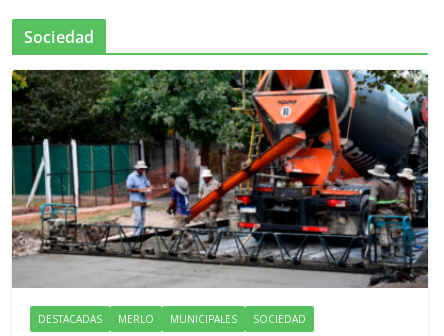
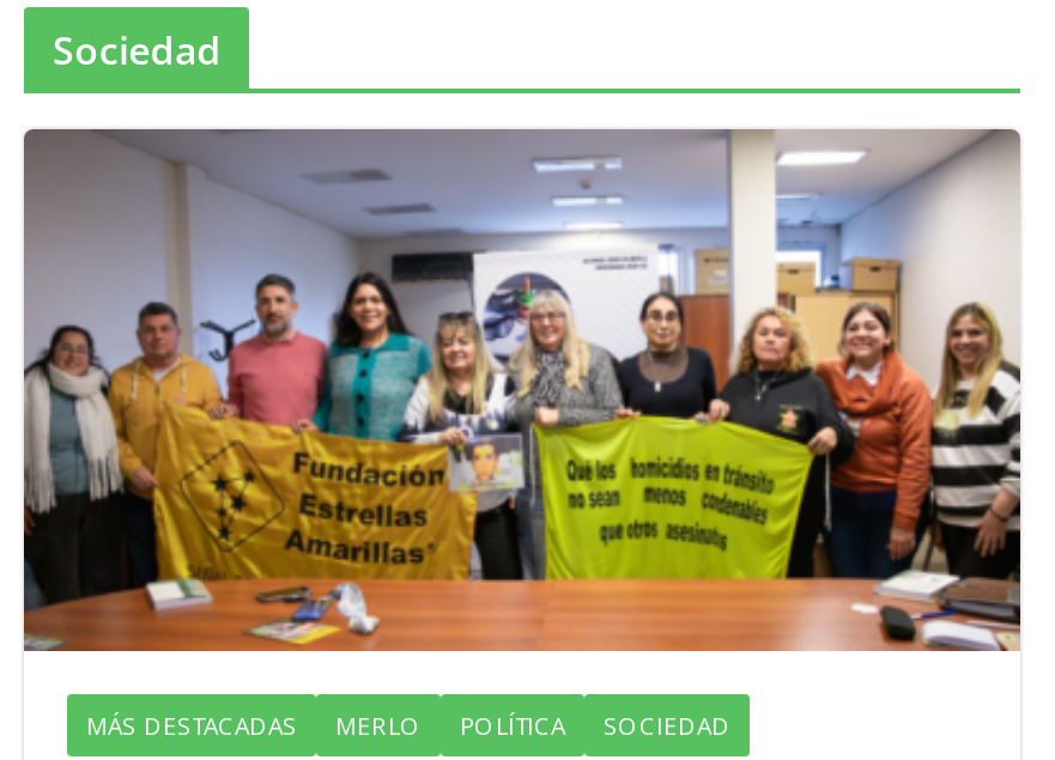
[11,69,429,326] [image] | DESTACADAS -> [22,127,1023,743] [image] | MÁS DESTACADAS
[170,312,237,326] MUNICIPALES -> [460,709,565,743] POLÍTICA

